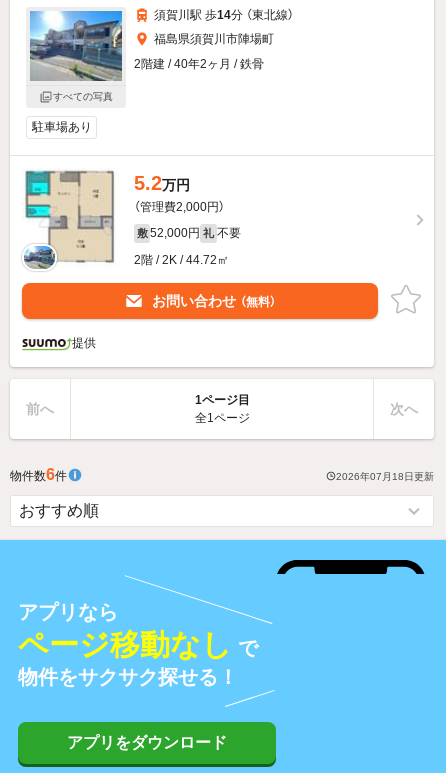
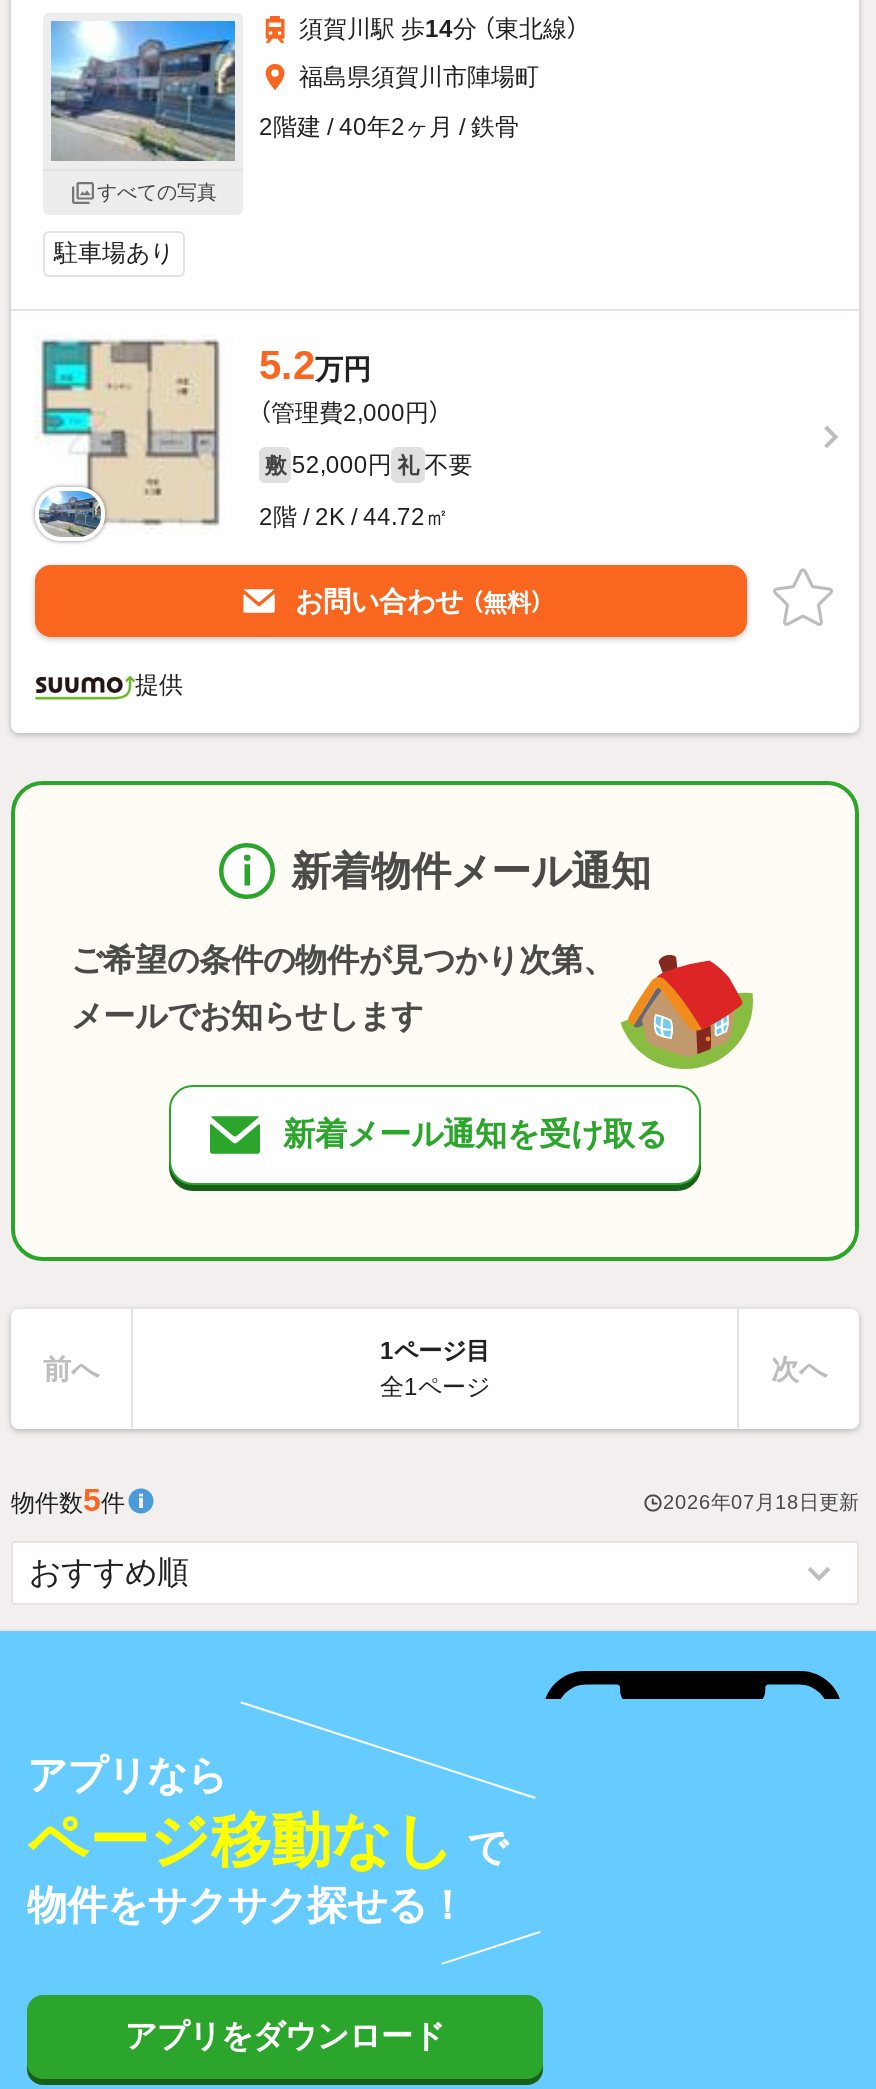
none -> [9,777,861,1265] [image] | 新着物件メール通知 | ご希望の条件の物件が見つかり次第、 | メールでお知らせします | 新着メール通知を受け取る
[10,466,67,483] 物件数6件 -> [11,1484,125,1518] 物件数5件

